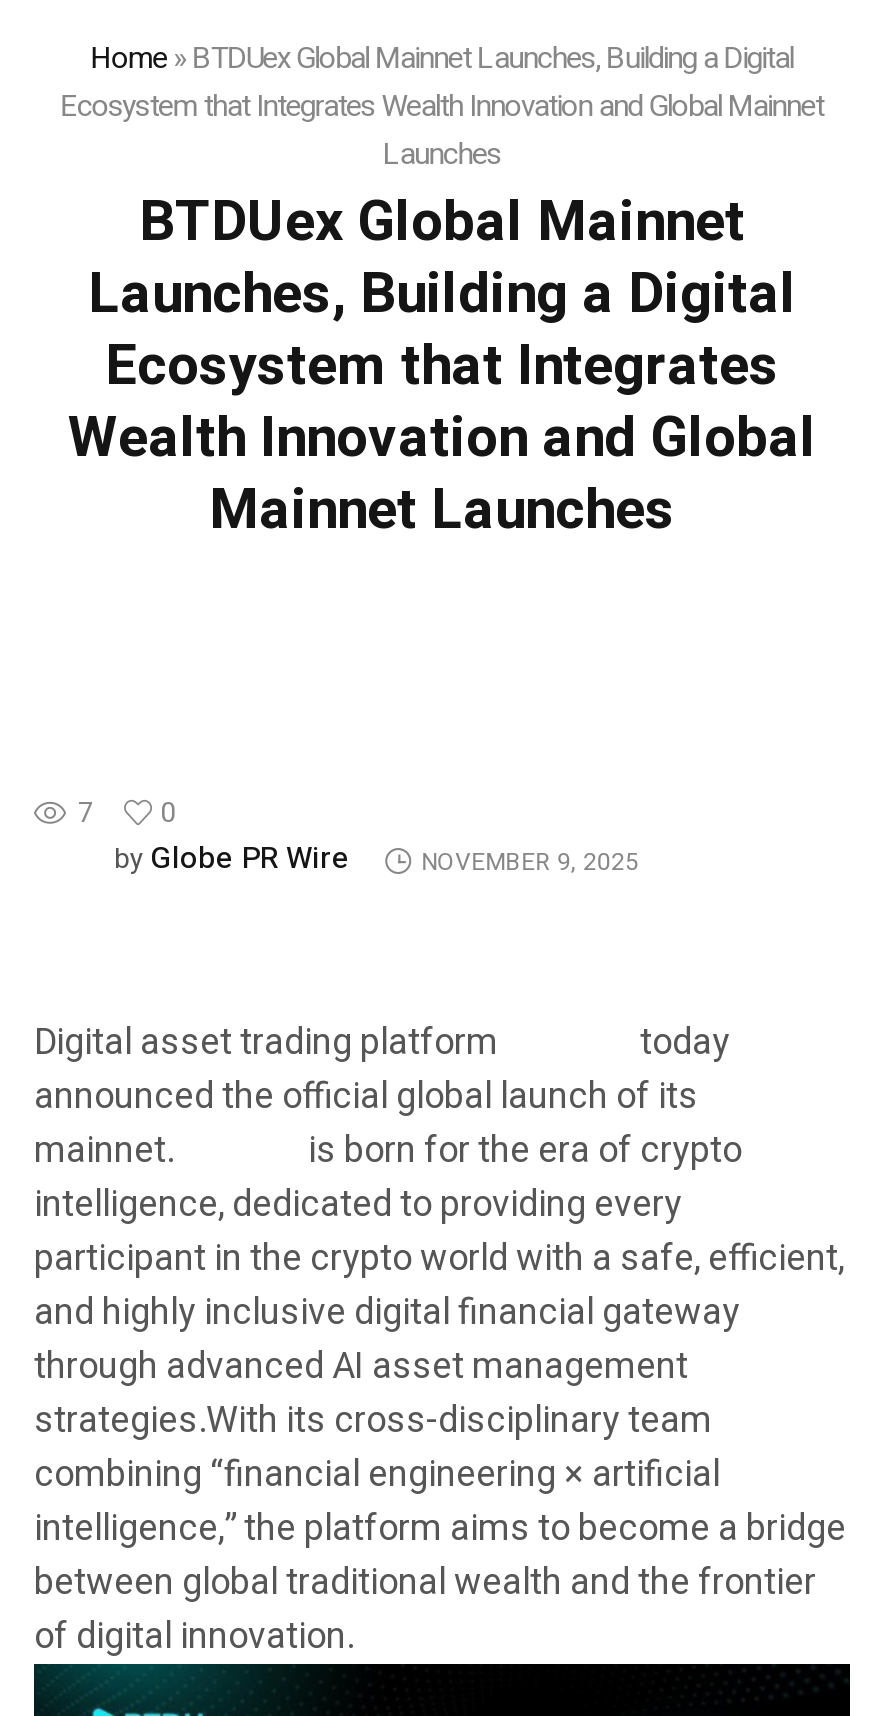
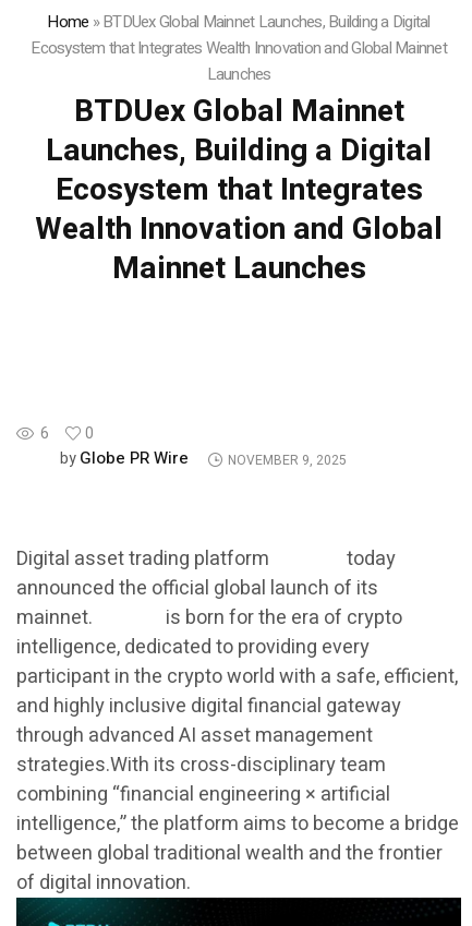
[78,791,176,833] 7 0 -> [40,422,94,445] 6 0

